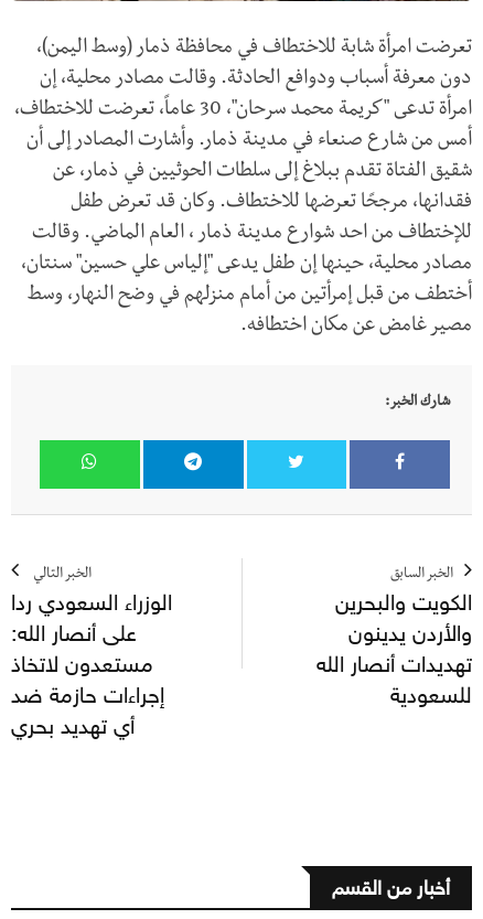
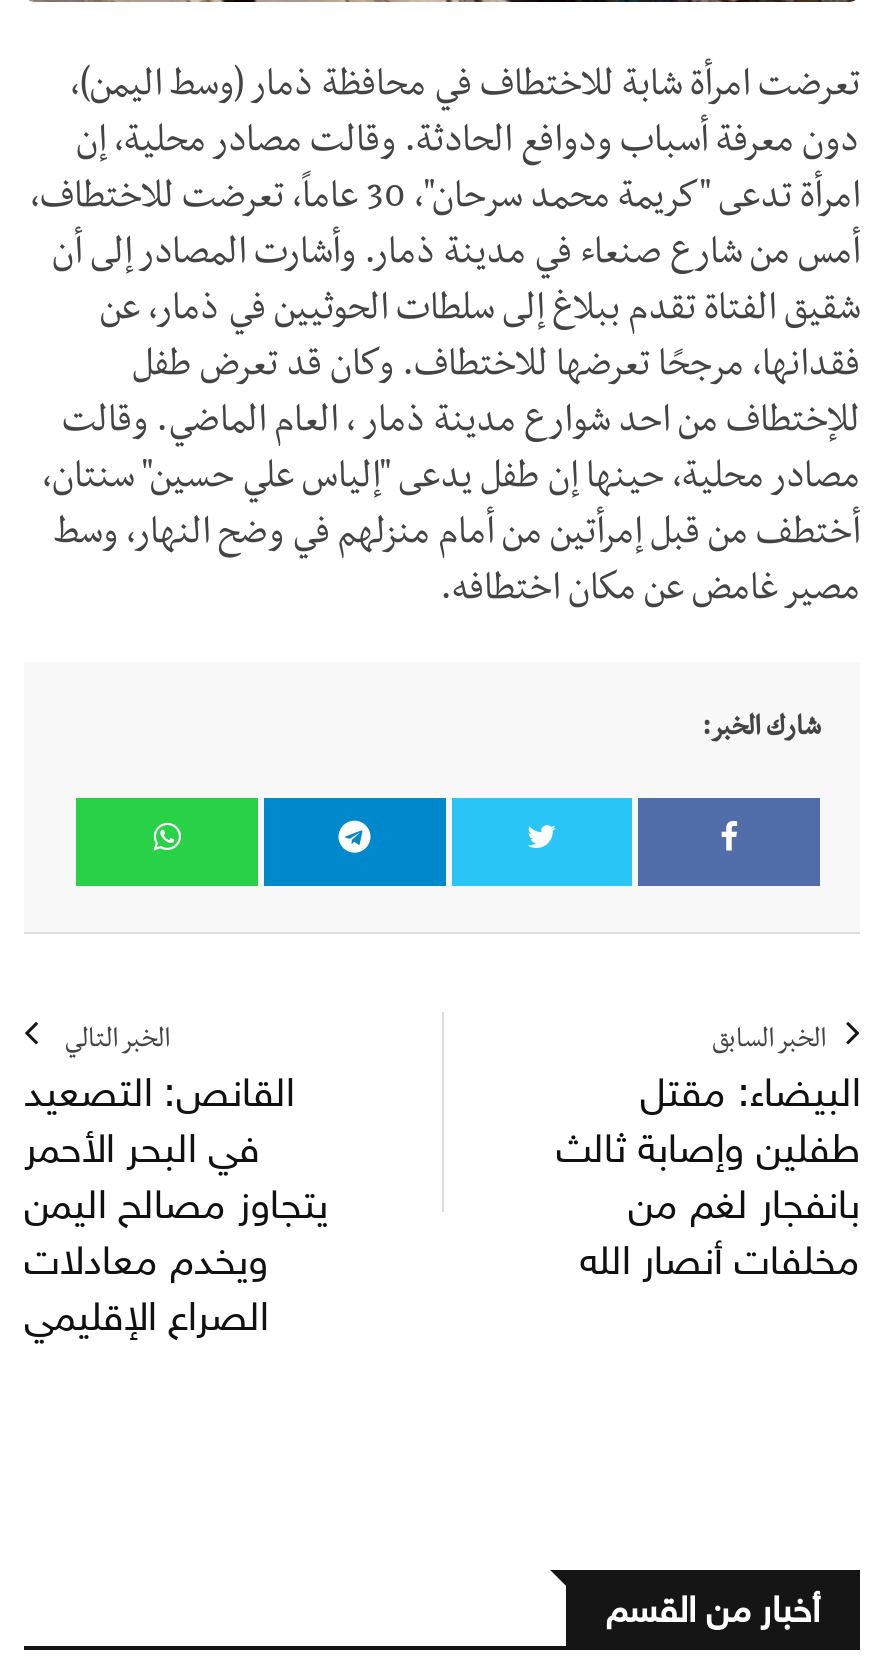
[11,587,172,741] الوزراء السعودي ردا | على أنصار الله: | مستعدون لاتخاذ | إجراءات حازمة ضد | أي تهديد بحري -> [24,1065,328,1343] القانص: التصعيد | في البحر الأحمر | يتجاوز مصالح اليمن | ويخدم معادلات | الصراع الإقليمي
[316,587,472,710] الكويت والبحرين | والأردن يدينون | تهديدات أنصار الله | للسعودية -> [556,1065,860,1287] البيضاء: مقتل | طفلين وإصابة ثالث | بانفجار لغم من | مخلفات أنصار الله

